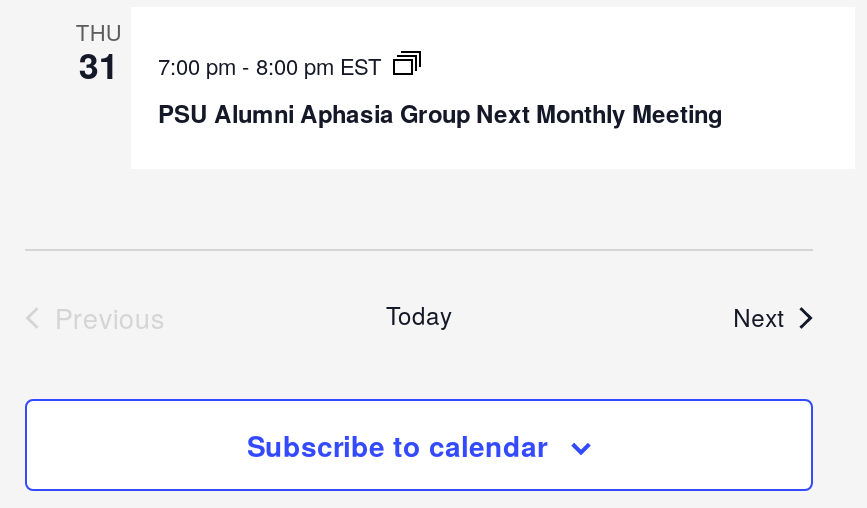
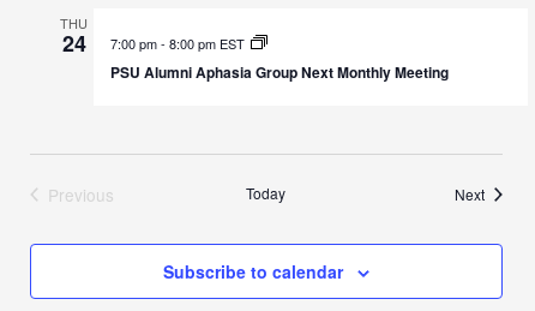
[79,39,382,91] 31 7:00 pm - 8:00 pm EST -> [62,28,244,59] 24 7:00 pm - 8:00 pm EST

